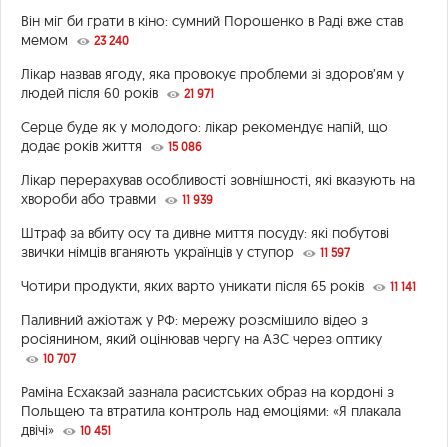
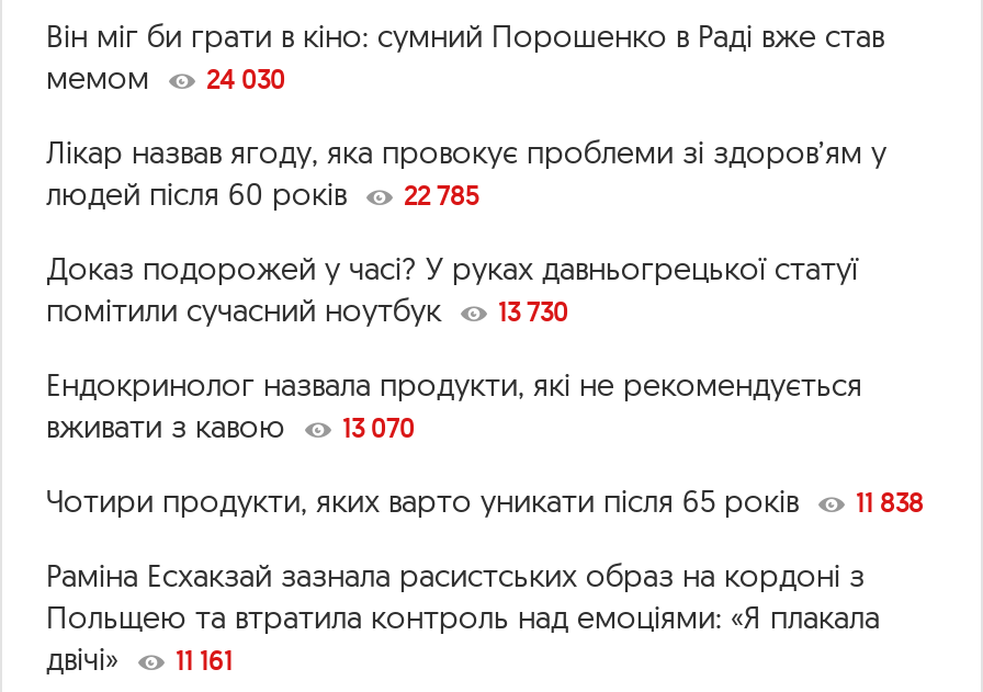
[21,31,129,49] мемом 23 240 -> [46,58,285,97] мемом 24 030
[21,86,415,261] 21 971 | Серце буде як у молодого: лікар рекомендує напій, що | додає років життя | 15 086 | Лікар перерахував особливості зовнішності, які вказують на | хвороби або травми | 11 939 | Штраф за вбиту осу та дивне миття посуду: які побутові | звички німців вганяють українців у ступор | 11 597 -> [46,178,862,446] 22 785 | Доказ подорожей у часі? У руках давньогрецької статуї | помітили сучасний ноутбук | 13 730 | Ендокринолог назвала продукти, які не рекомендується | вживати з кавою | 13 070
[21,279,416,366] 11 141 | Паливний ажіотаж у РФ: мережу розсмішило відео з | росіянином, який оцінював чергу на АЗС через оптику | 10 707 -> [856,485,924,518] 11 838
[21,421,111,439] двічі» 10 451 -> [46,639,233,678] двічі» 11 161

